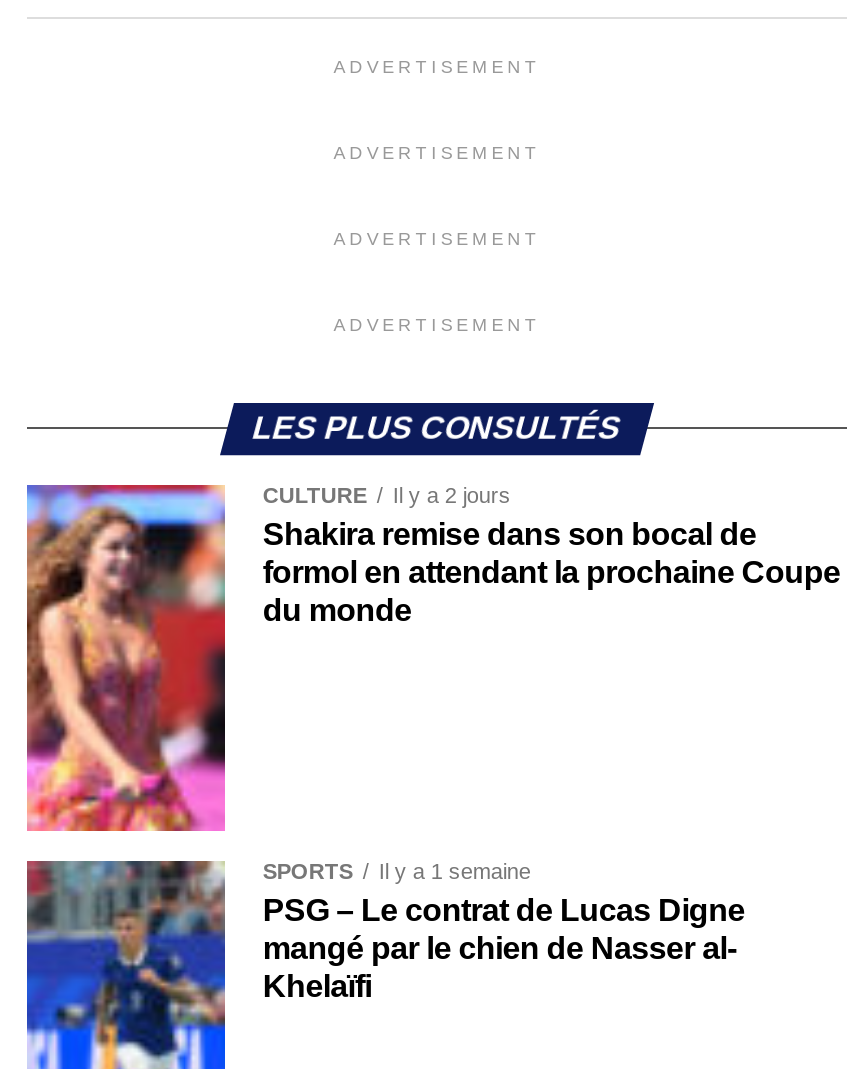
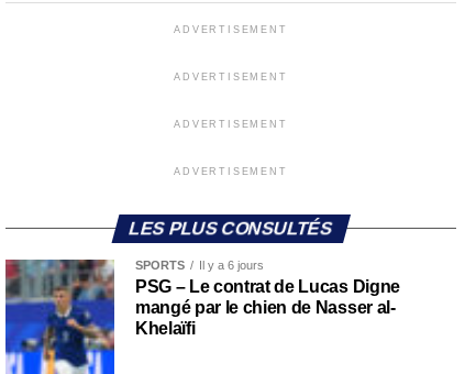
[25,483,840,833] [image] | CULTURE | Il y a 2 jours | Shakira remise dans son bocal de | formol en attendant la prochaine Coupe | du monde -> none
[263,860,531,884] SPORTS Il y a 1 semaine -> [135,259,264,272] SPORTS Il y a 6 jours

